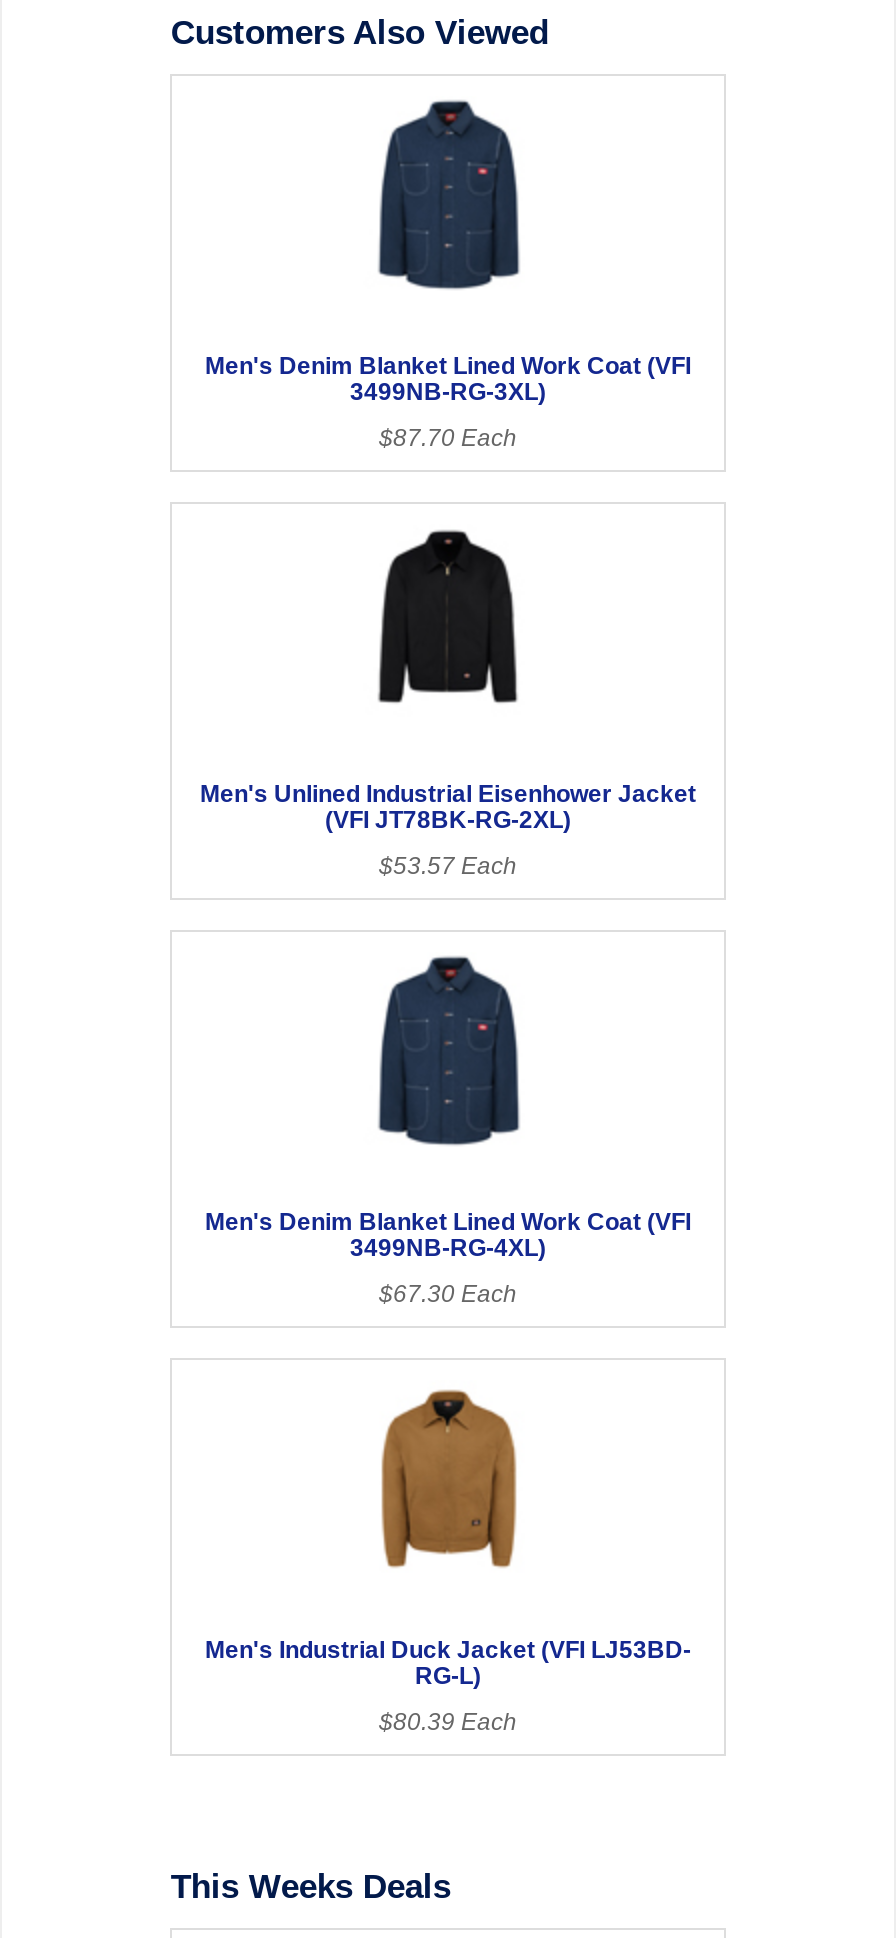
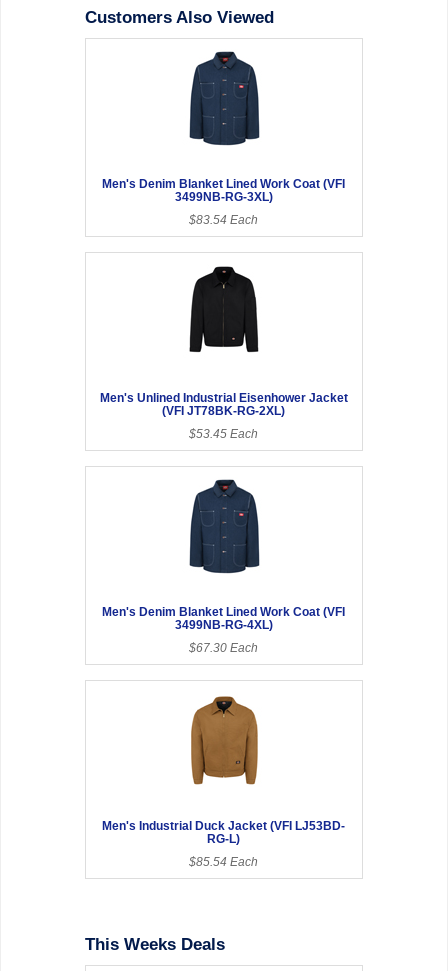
[379,425,517,453] $87.70 Each -> [189,213,258,227] $83.54 Each
[379,853,517,881] $53.57 Each -> [189,427,258,441] $53.45 Each
[379,1709,517,1737] $80.39 Each -> [189,855,258,869] $85.54 Each

